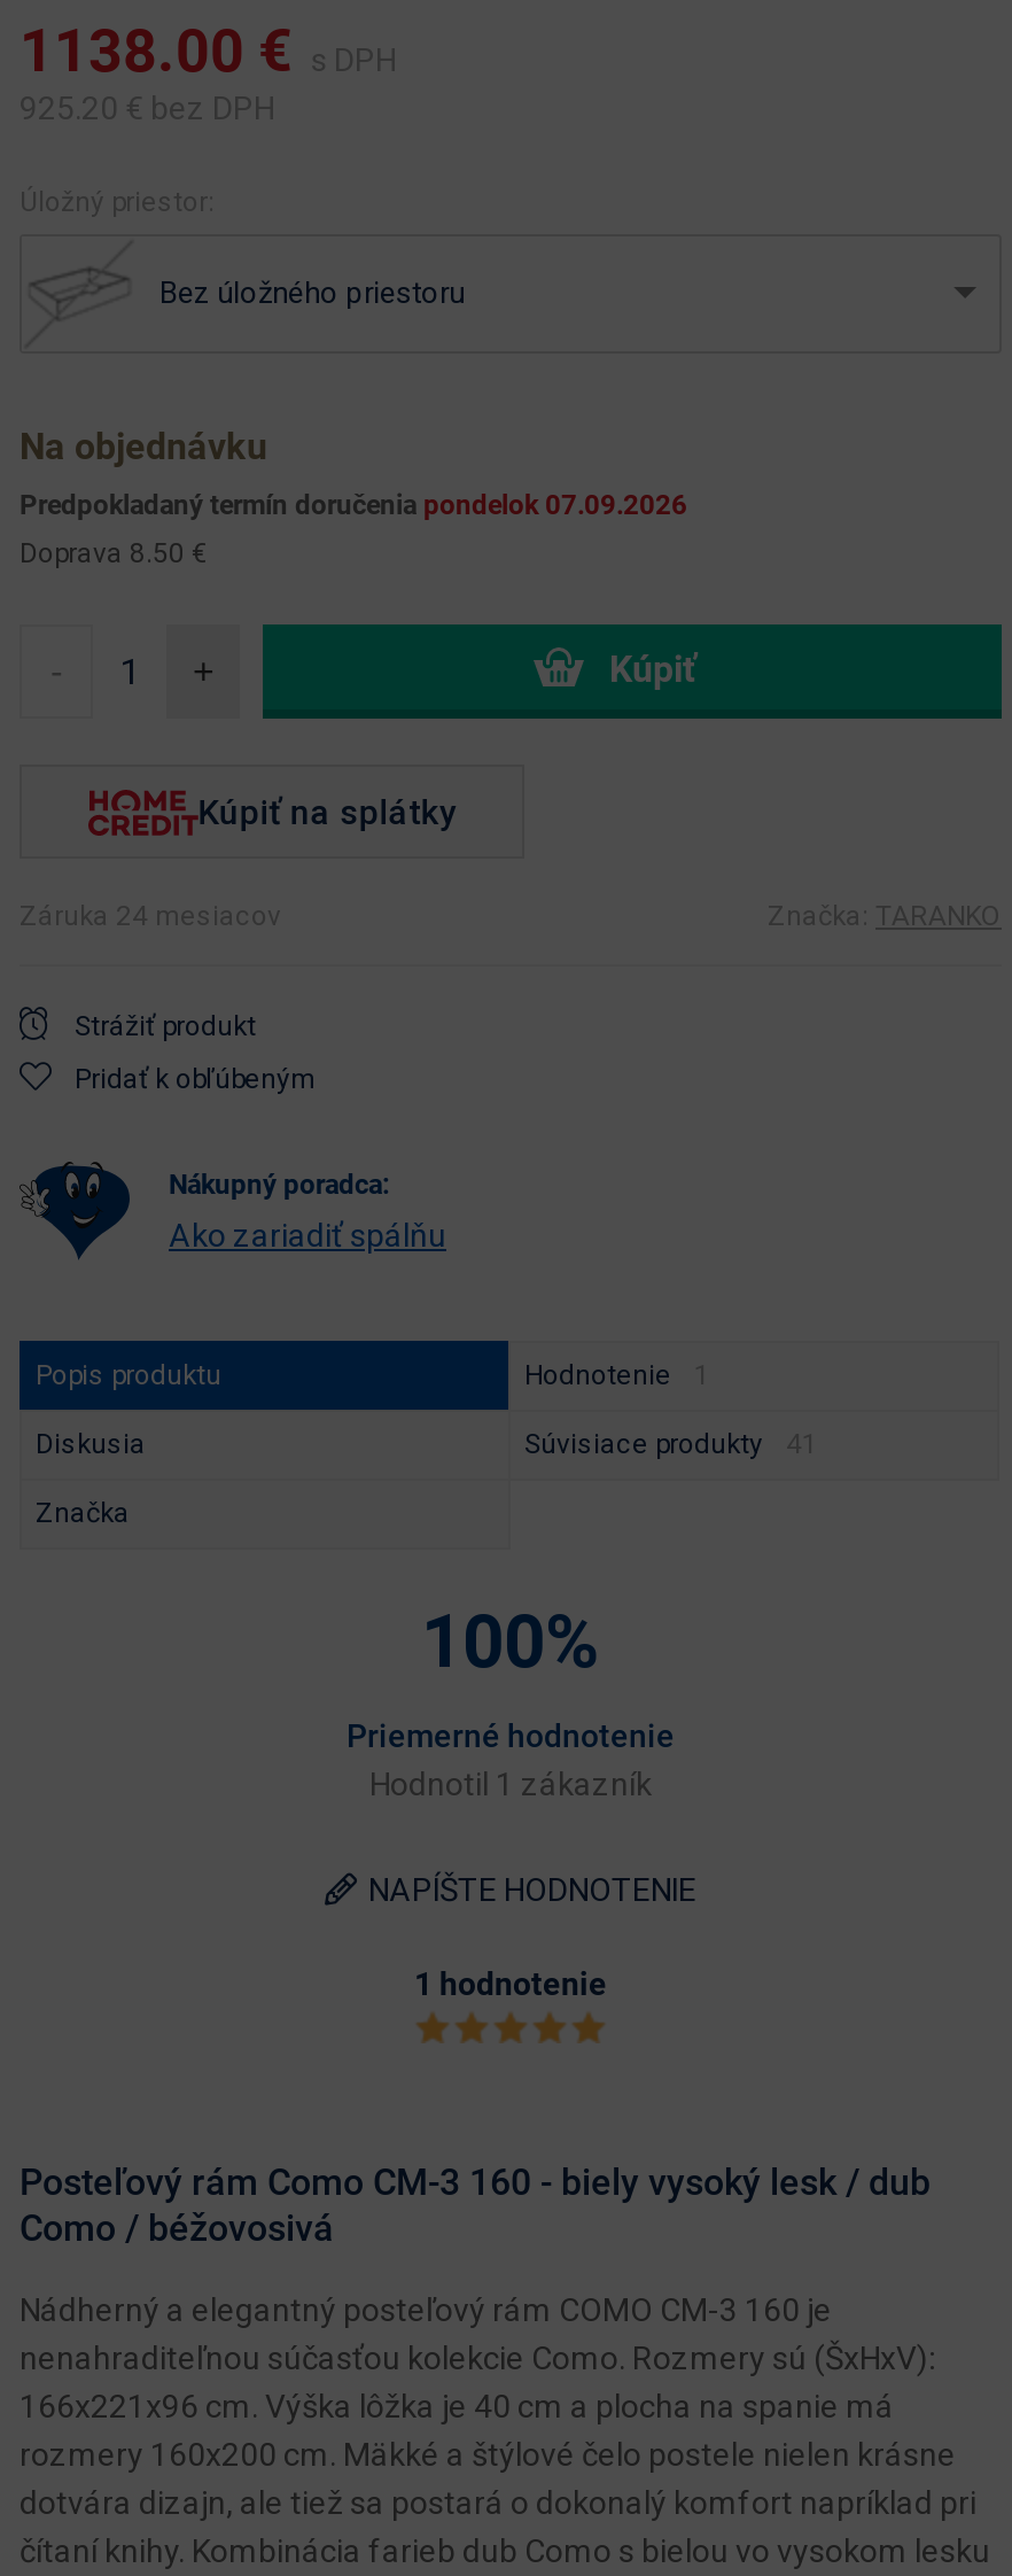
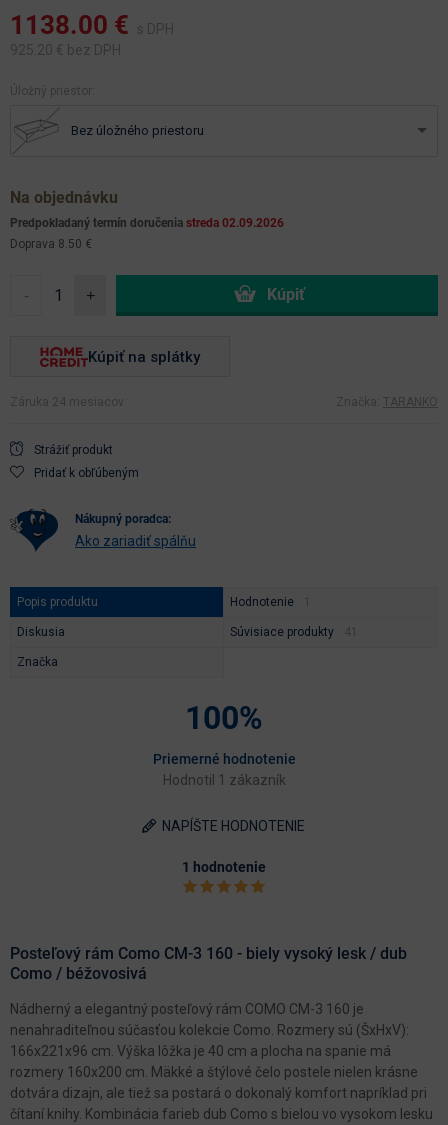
[20,489,687,521] Predpokladaný termín doručenia pondelok 07.09.2026 -> [10,216,284,230] Predpokladaný termín doručenia streda 02.09.2026

